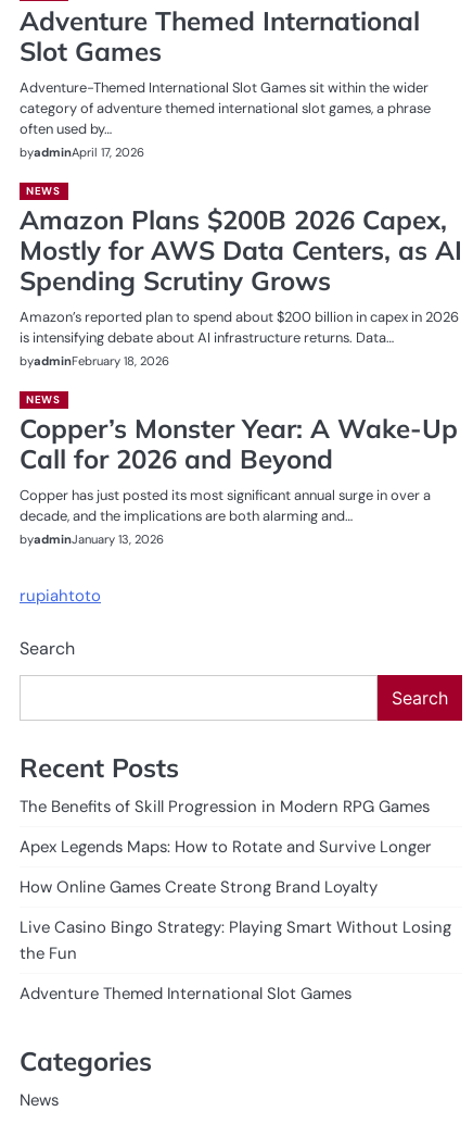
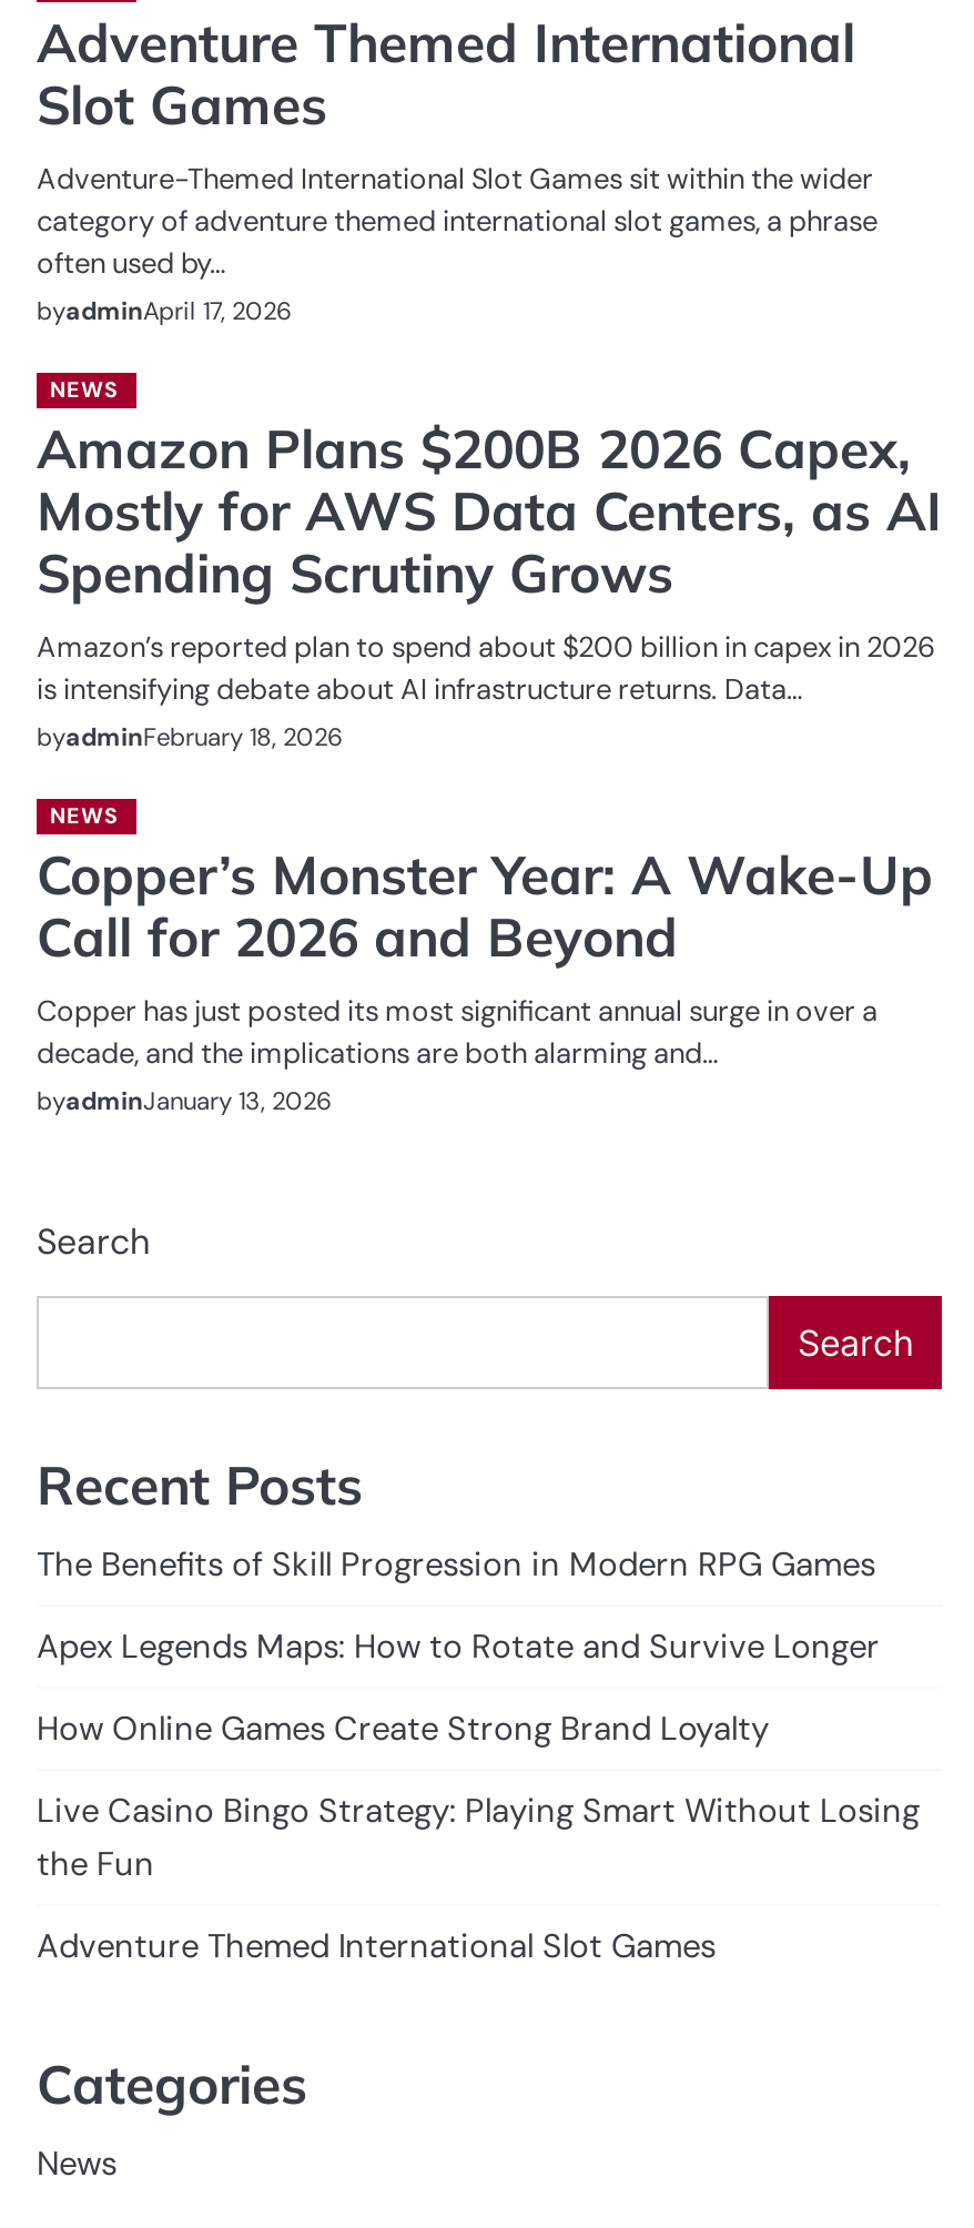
[20,585,101,606] rupiahtoto -> none

